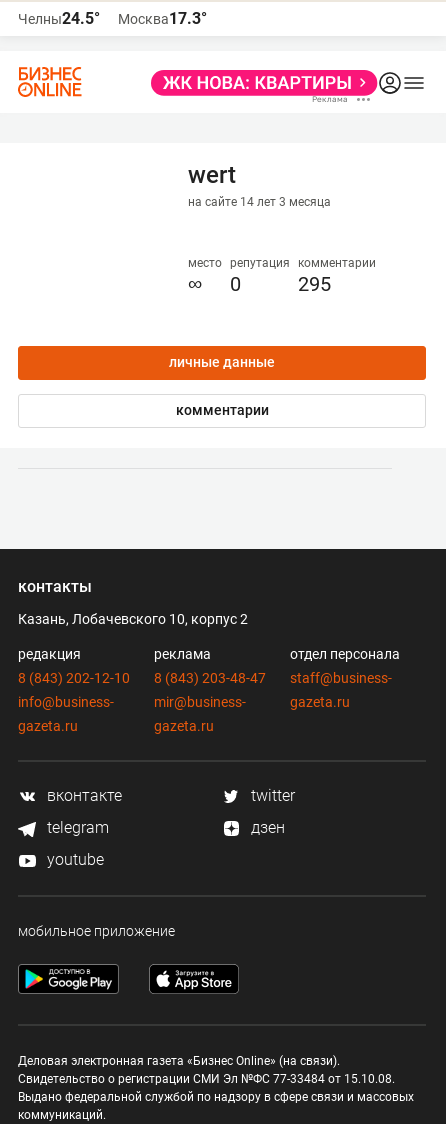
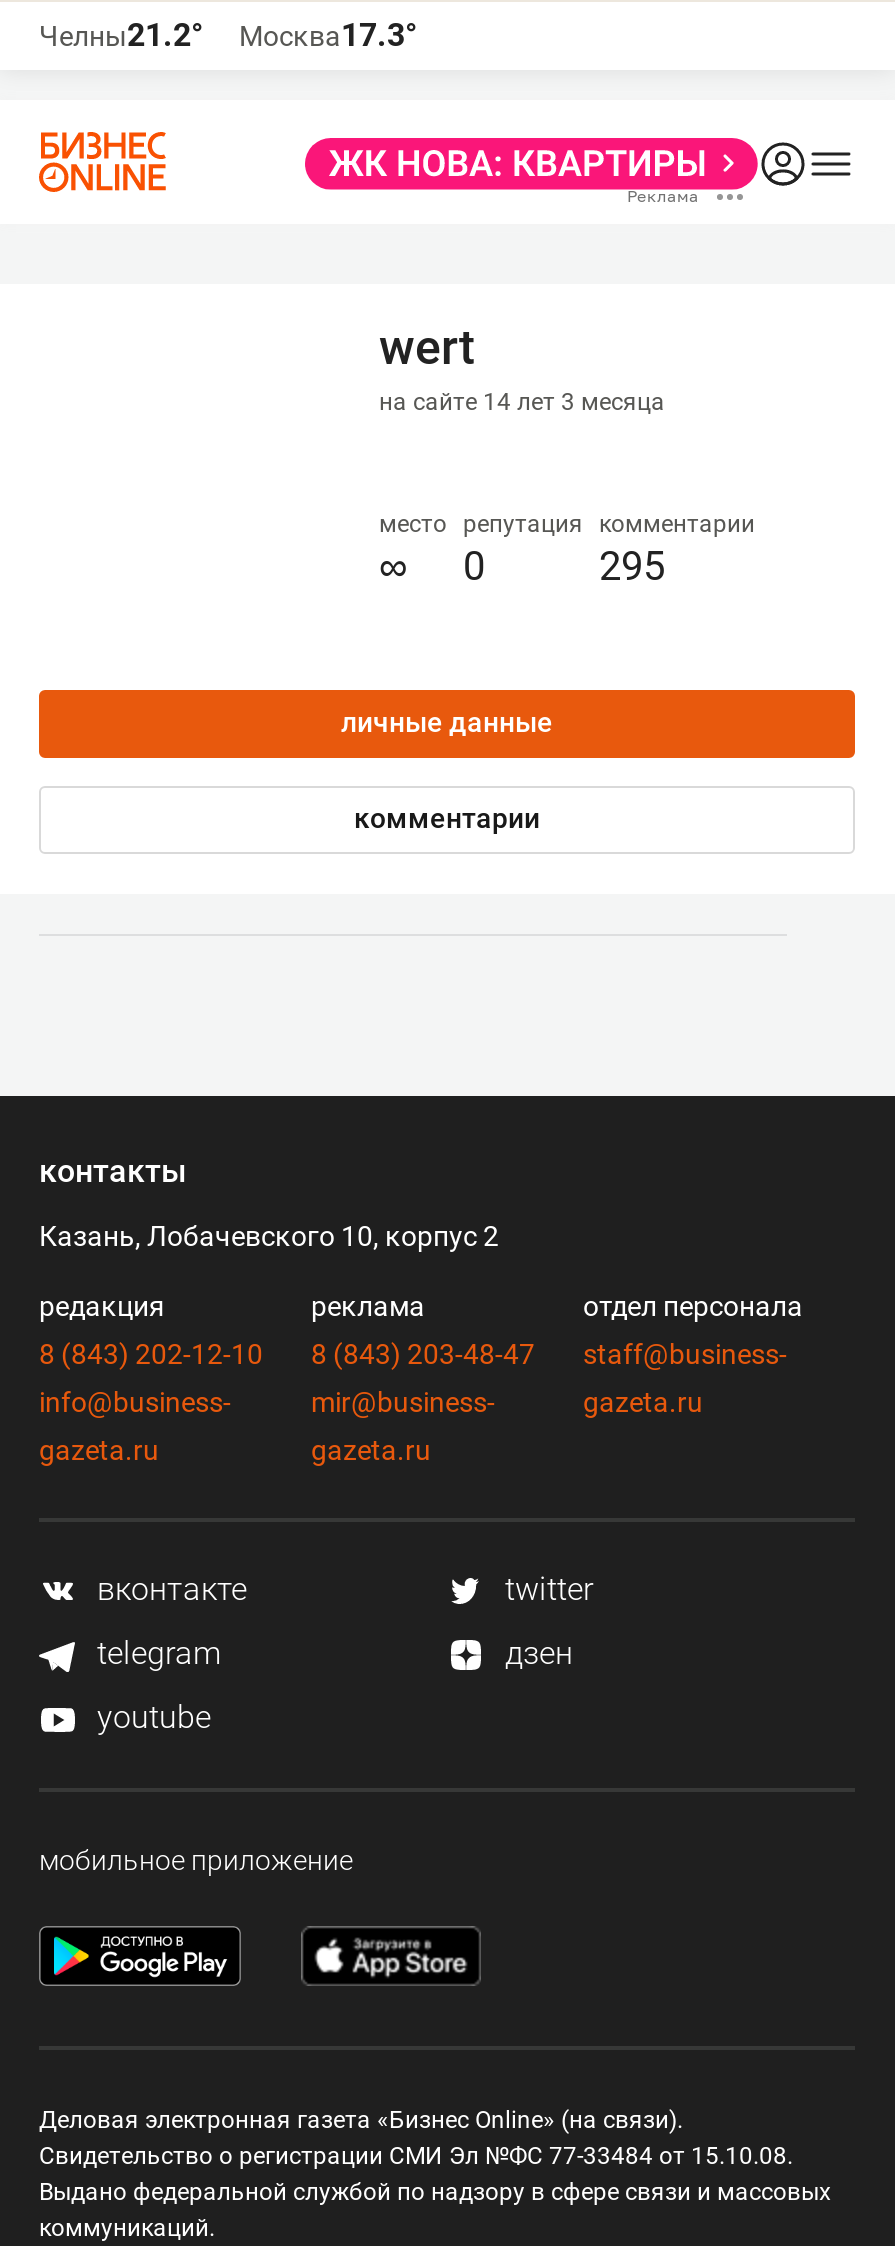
[18,9,207,28] Челны24.5° Москва17.3° -> [39,16,417,54] Челны21.2° Москва17.3°

